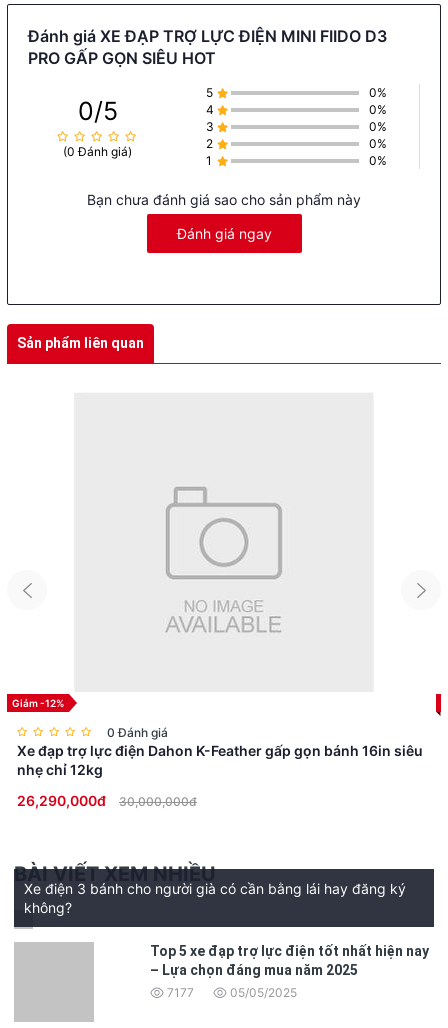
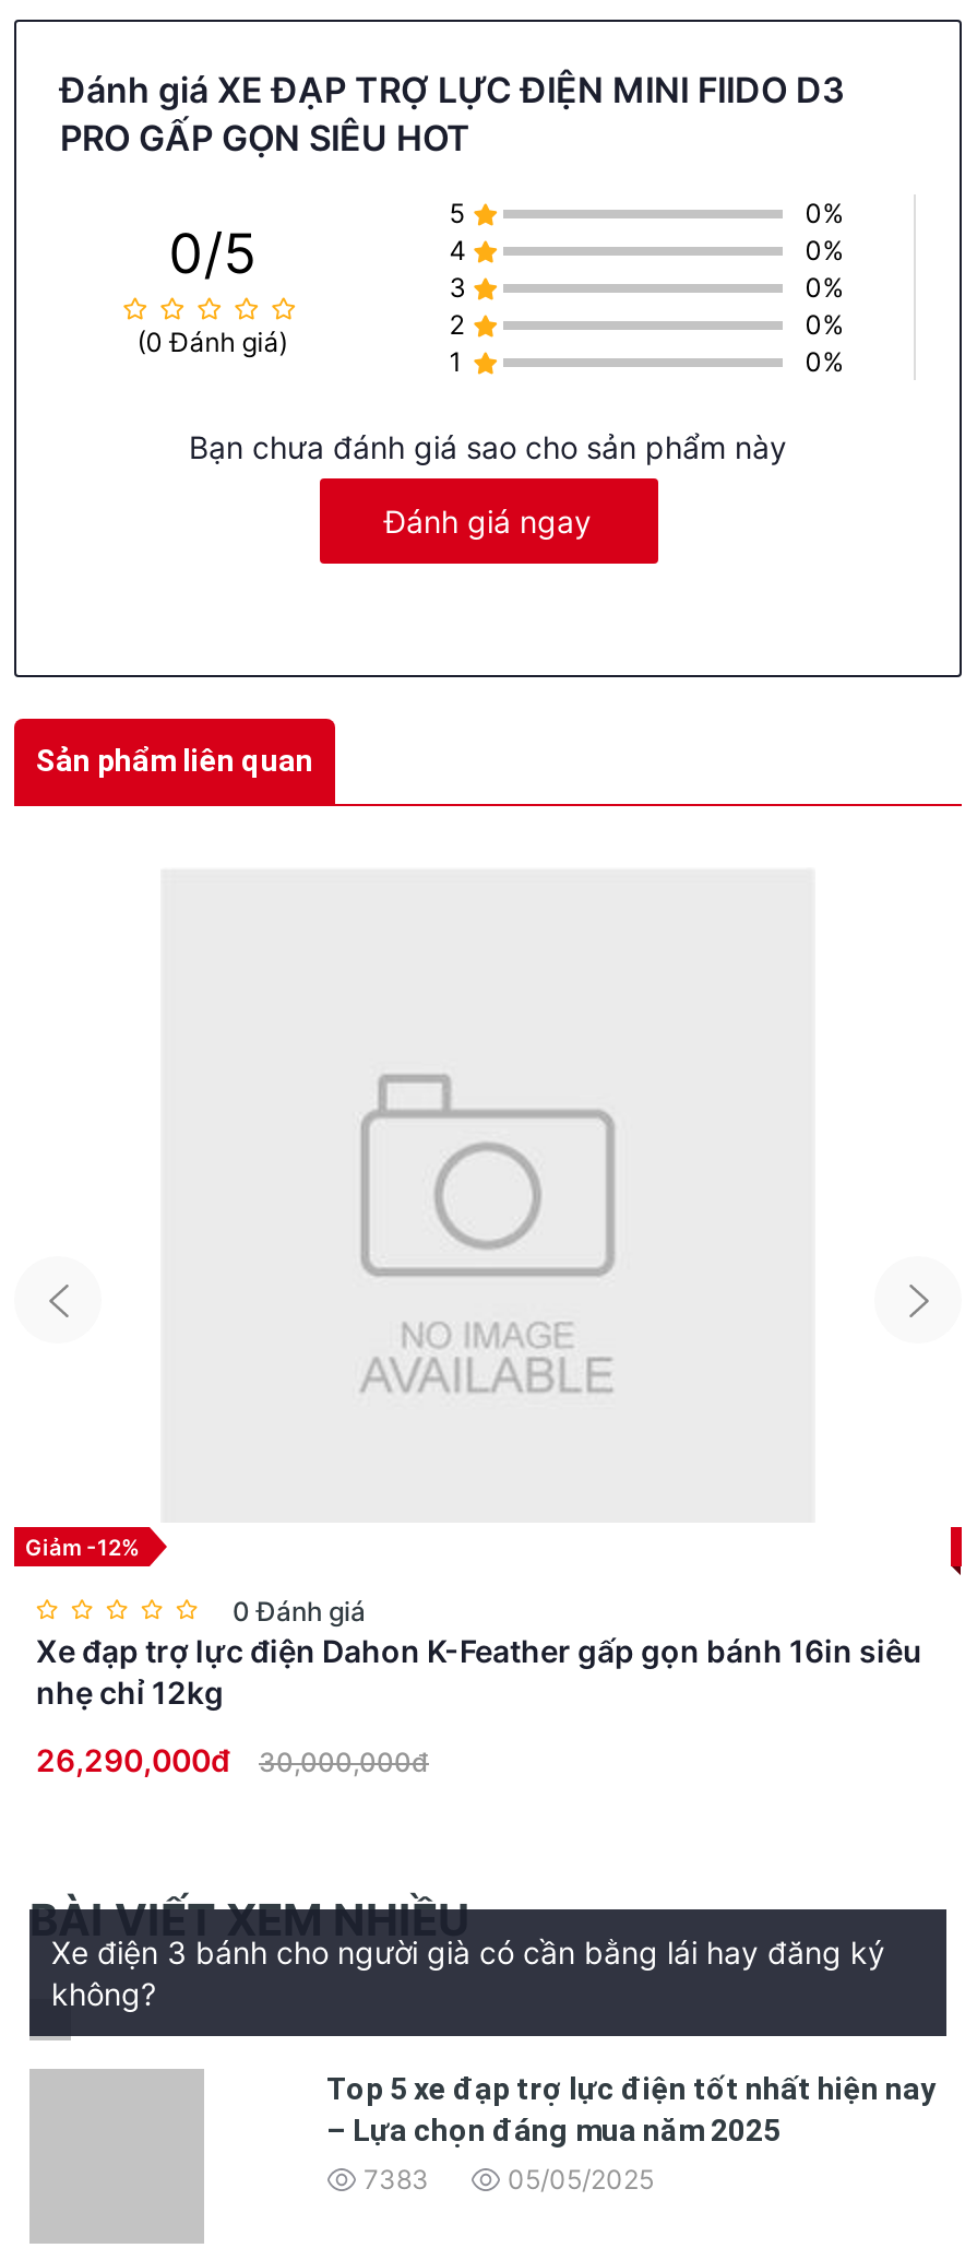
[167,985,194,1000] 7177 -> [364,2163,429,2196] 7383

